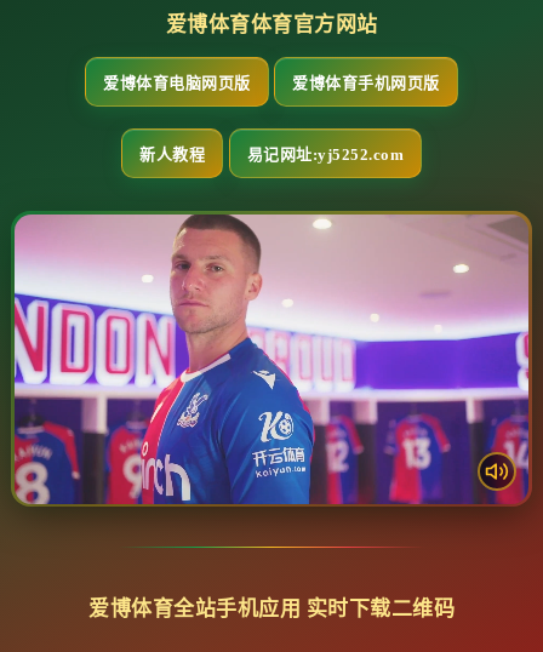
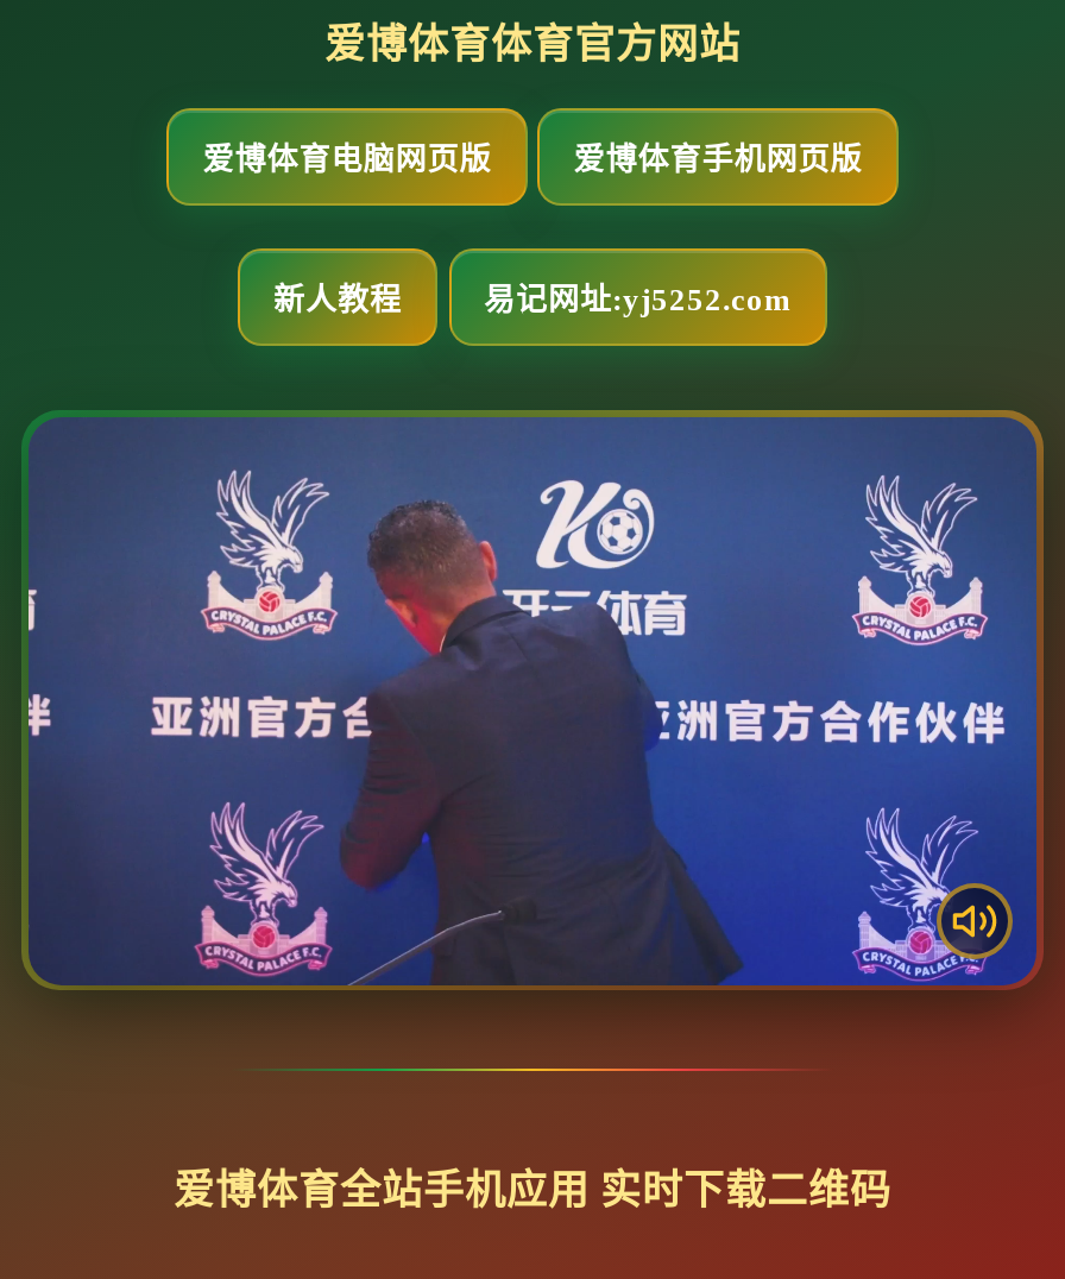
[13,213,530,505] [image] -> [26,415,1039,988] [image]

